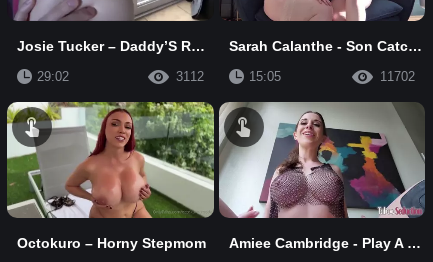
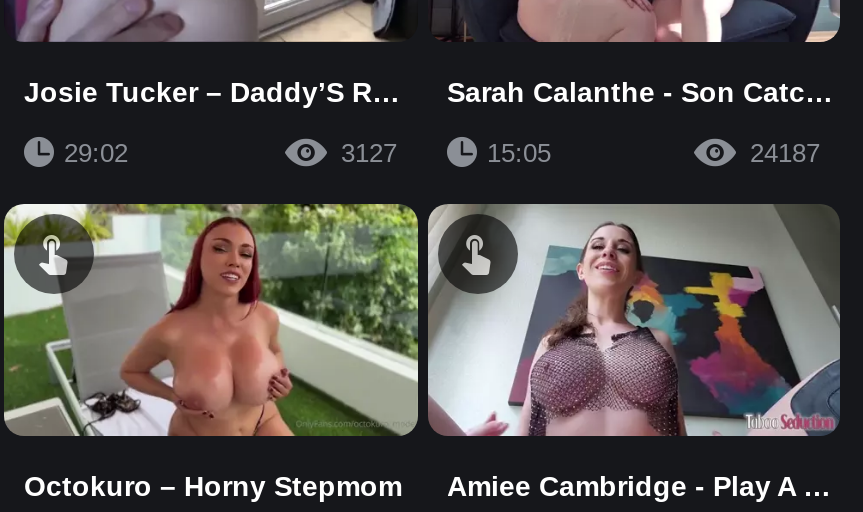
[175,69,203,84] 3112 -> [341,138,397,168] 3127
[380,69,415,84] 11702 -> [750,138,820,168] 24187

